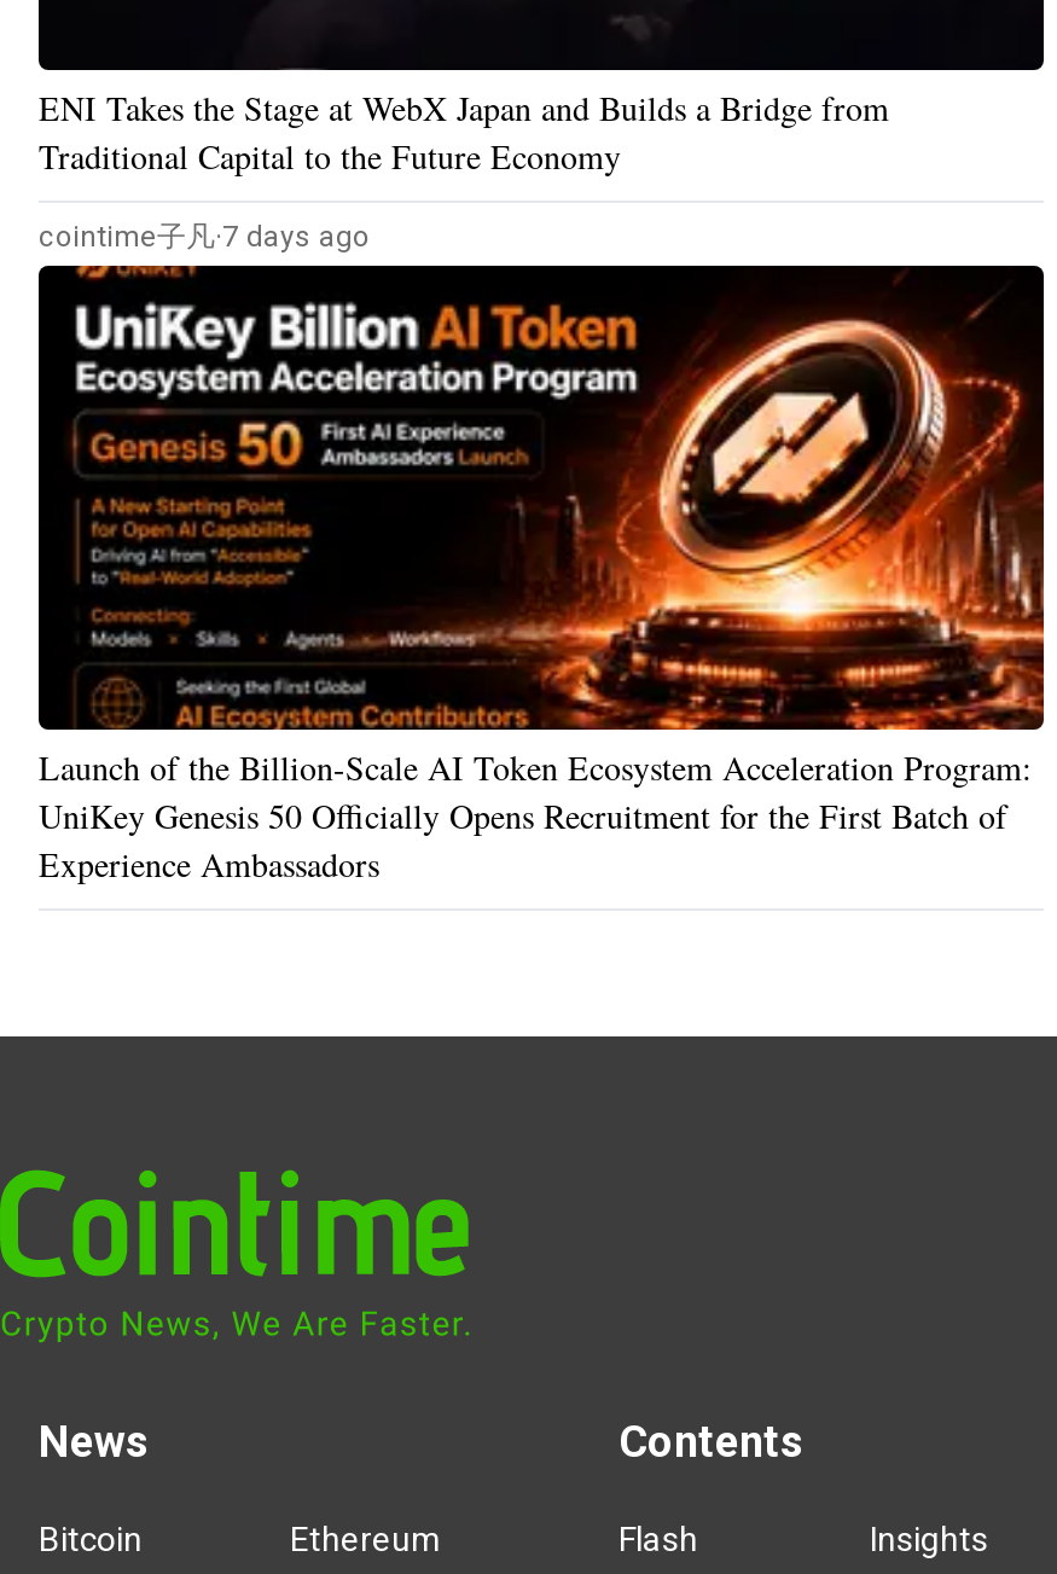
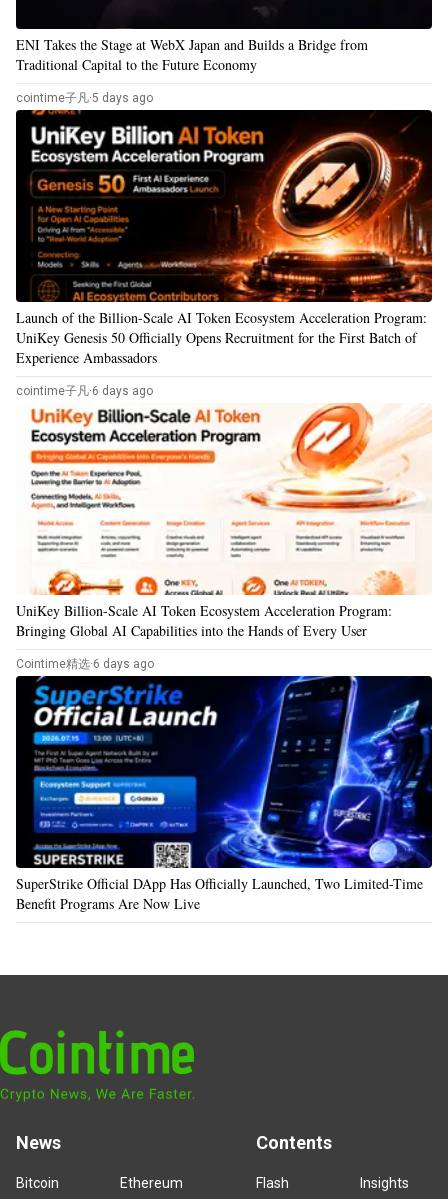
[39,220,370,254] cointime子凡·7 days ago -> [16,91,153,105] cointime子凡·5 days ago
none -> [15,656,433,913] [image] | SuperStrike Official DApp Has Officially Launched, Two Limited-Time | Benefit Programs Are Now Live
none -> [16,384,153,398] cointime子凡·6 days ago
none -> [16,402,432,671] [image] | UniKey Billion-Scale AI Token Ecosystem Acceleration Program: | Bringing Global AI Capabilities into the Hands of Every User | Cointime精选·6 days ago

